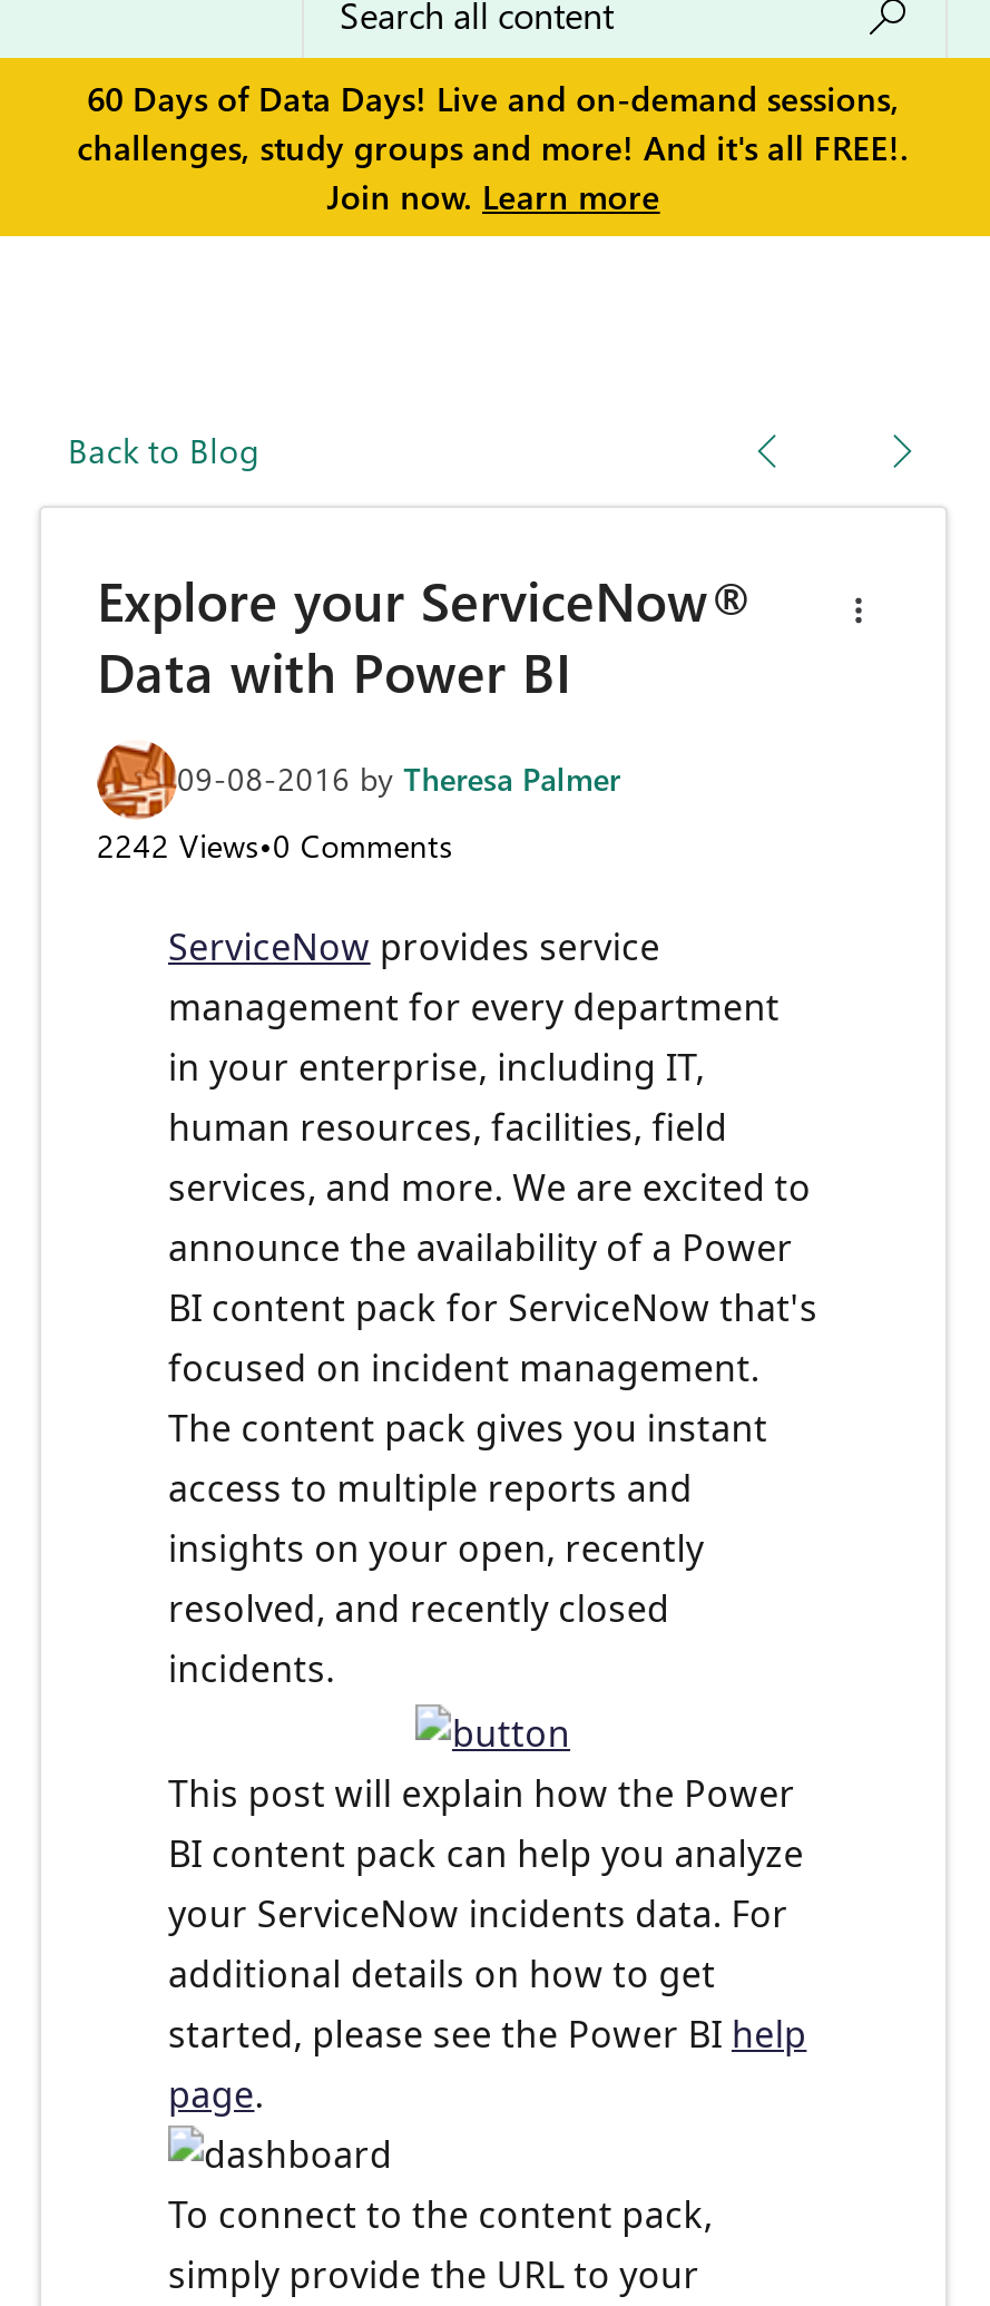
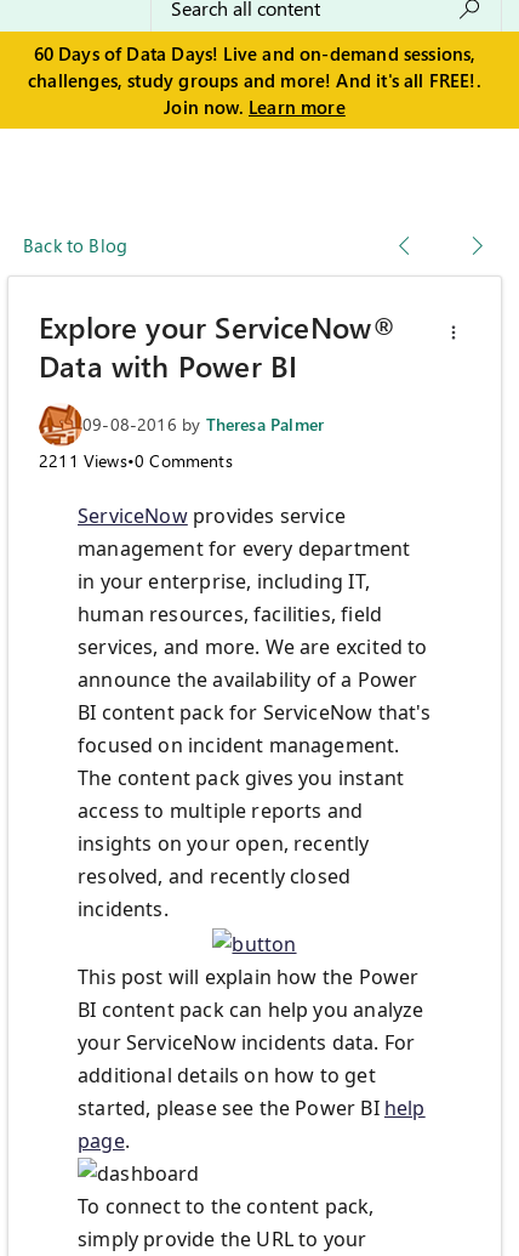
[97,825,453,868] 2242 Views•0 Comments -> [39,449,233,473] 2211 Views•0 Comments

